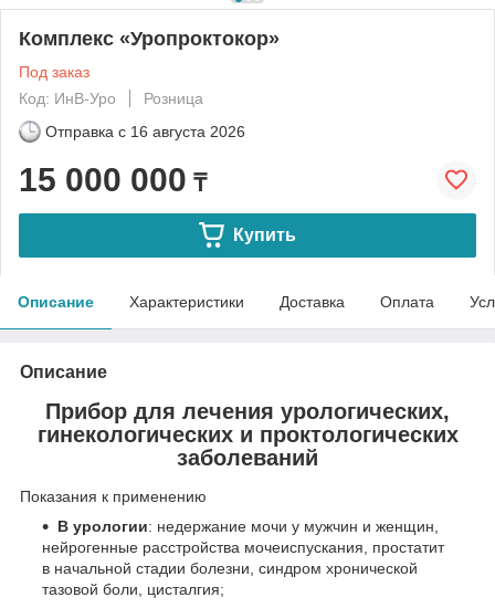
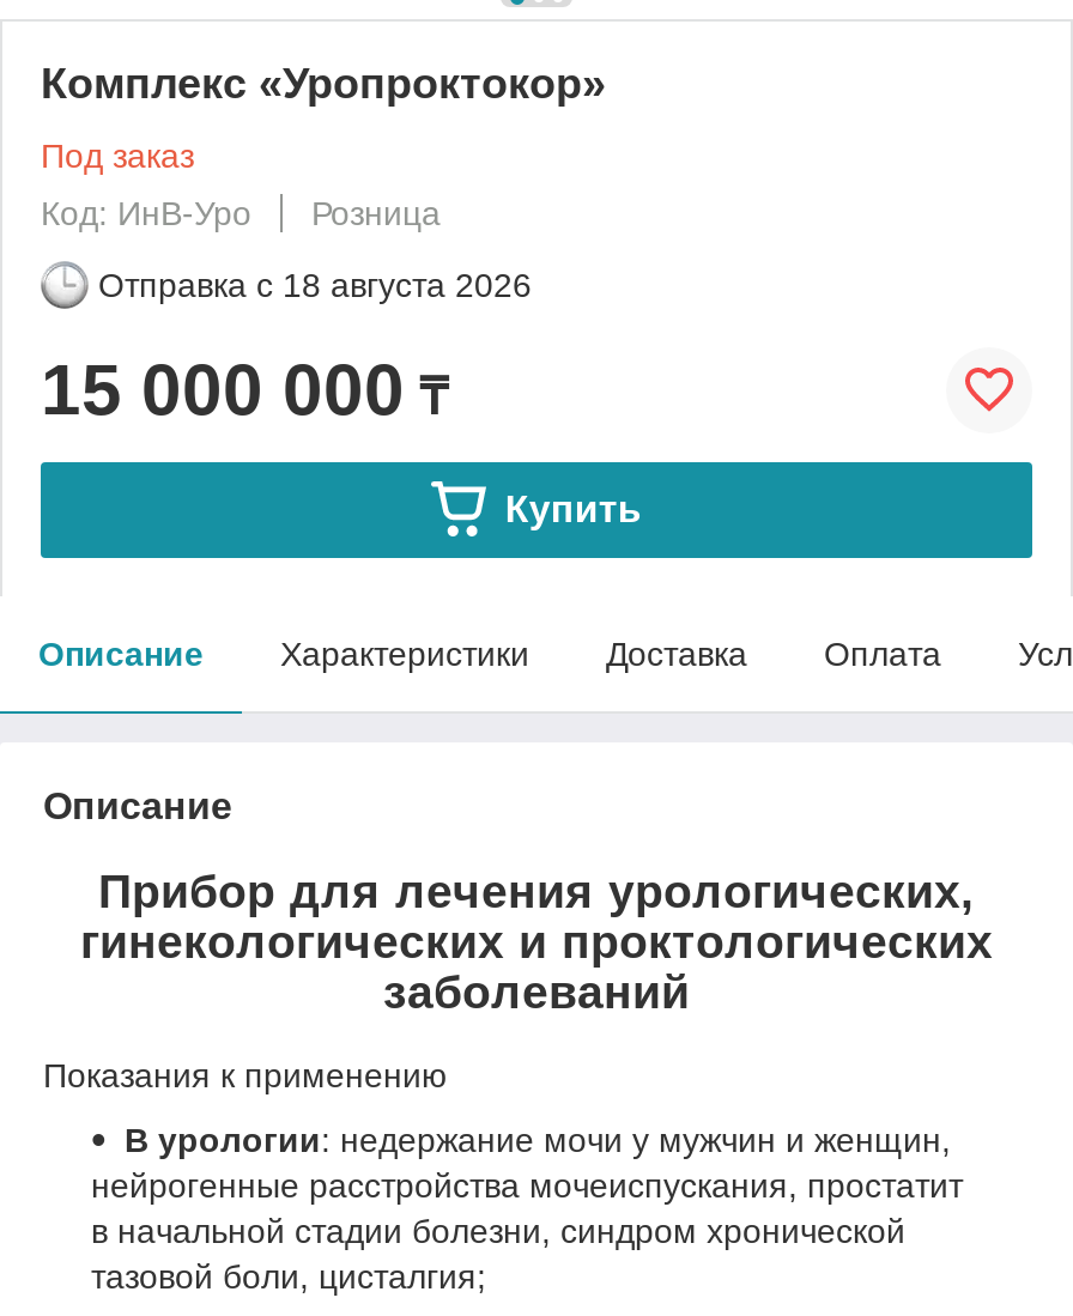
[45,122,245,140] Отправка с 16 августа 2026 -> [98,265,532,304] Отправка с 18 августа 2026

